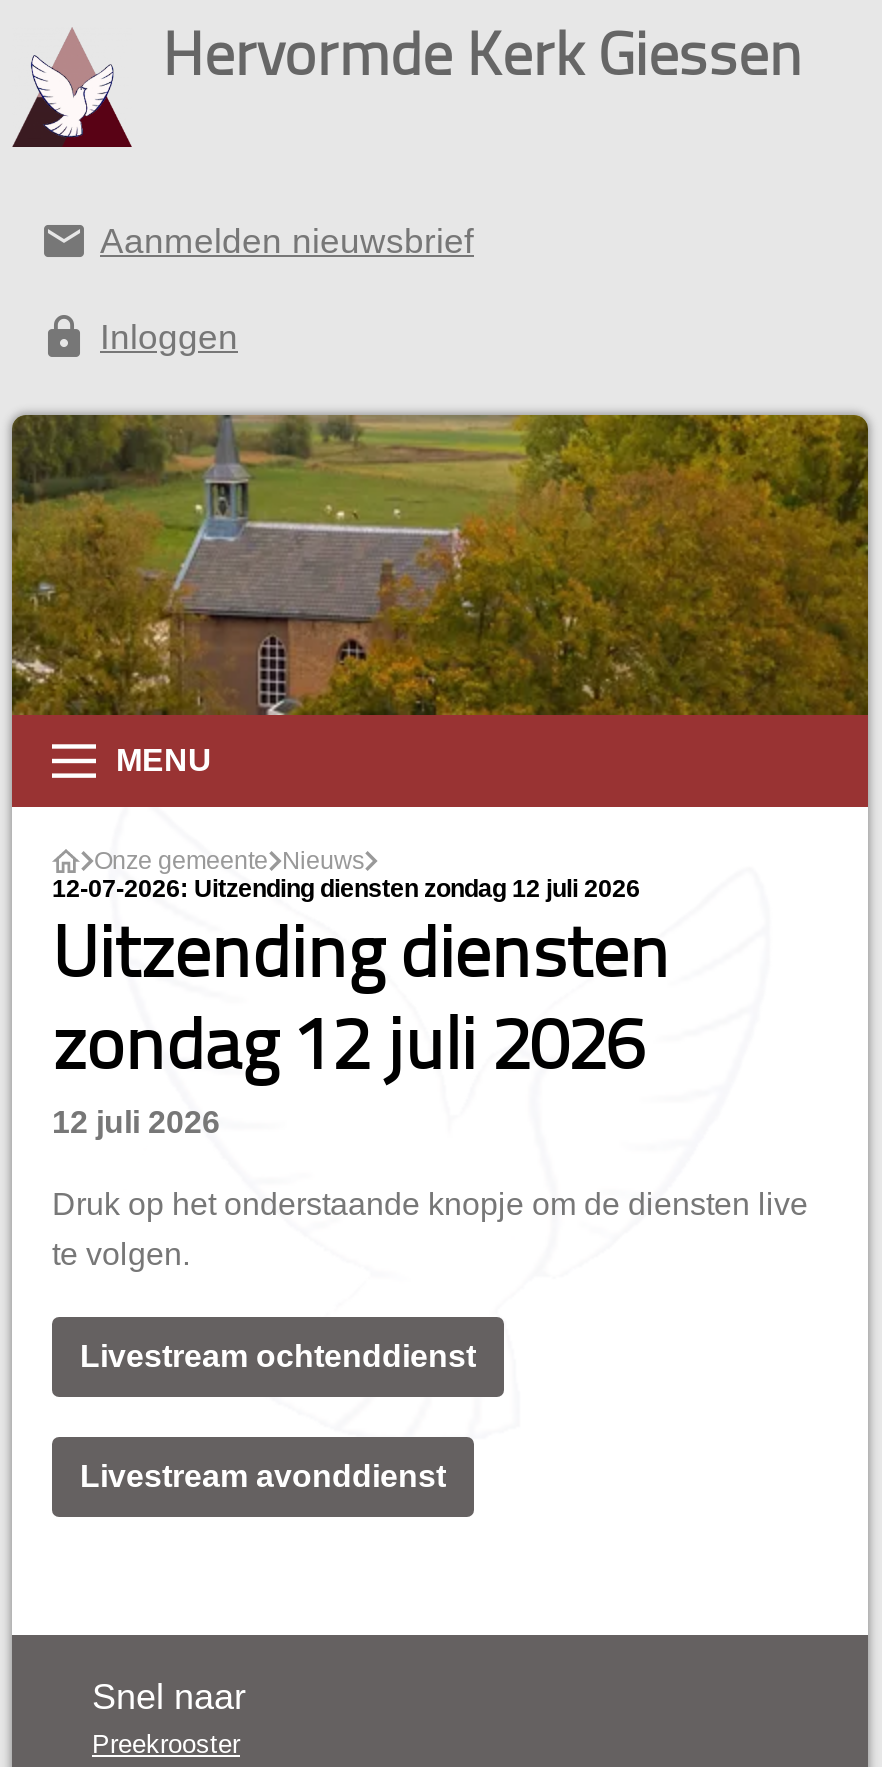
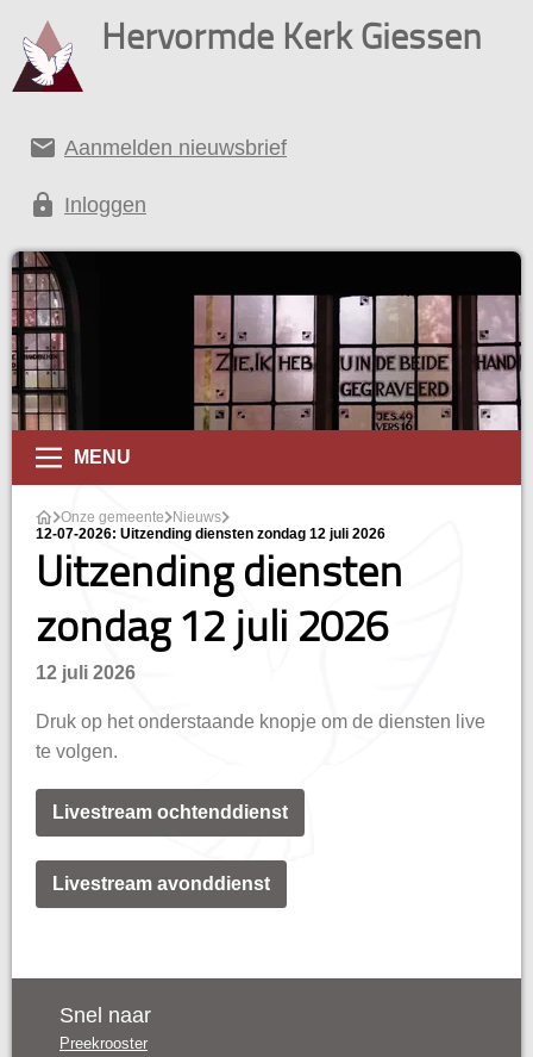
[12,413,870,717] [image] -> [12,250,522,431] [image]

